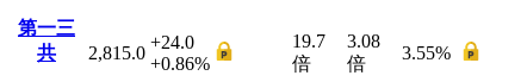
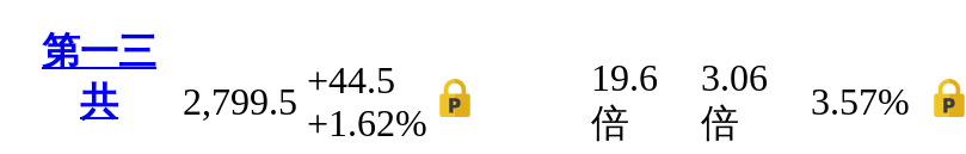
[150,32,194,52] +24.0 -> [307,59,395,100] +44.5
[292,31,325,51] 19.7 -> [591,57,658,97] 19.6
[347,31,380,51] 3.08 -> [701,57,768,97] 3.06
[37,43,145,63] 共 2,815.0 -> [80,81,297,121] 共 2,799.5
[402,43,451,63] 3.55% -> [811,81,909,121] 3.57%
[150,53,210,73] +0.86% -> [307,102,426,143] +1.62%

